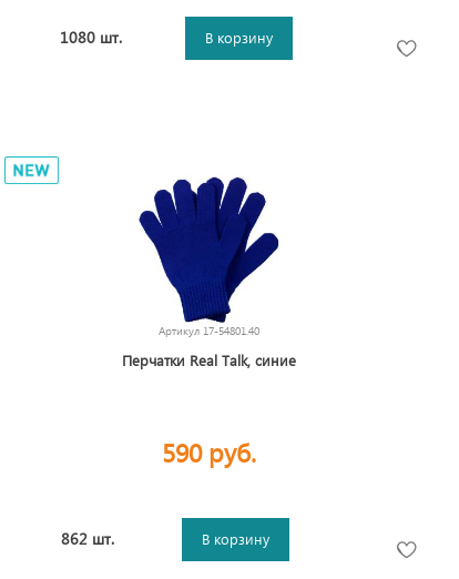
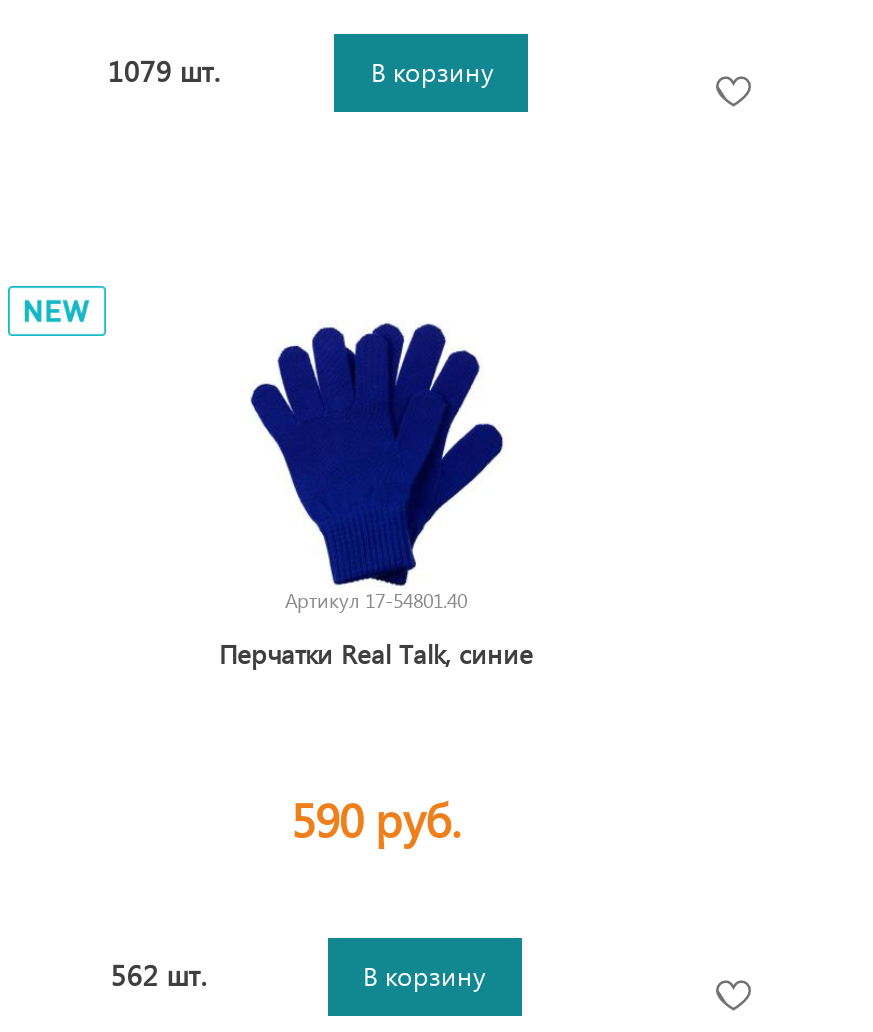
[60,27,122,48] 1080 шт. -> [108,52,220,90] 1079 шт.
[61,528,114,549] 862 шт. -> [110,956,206,994] 562 шт.

